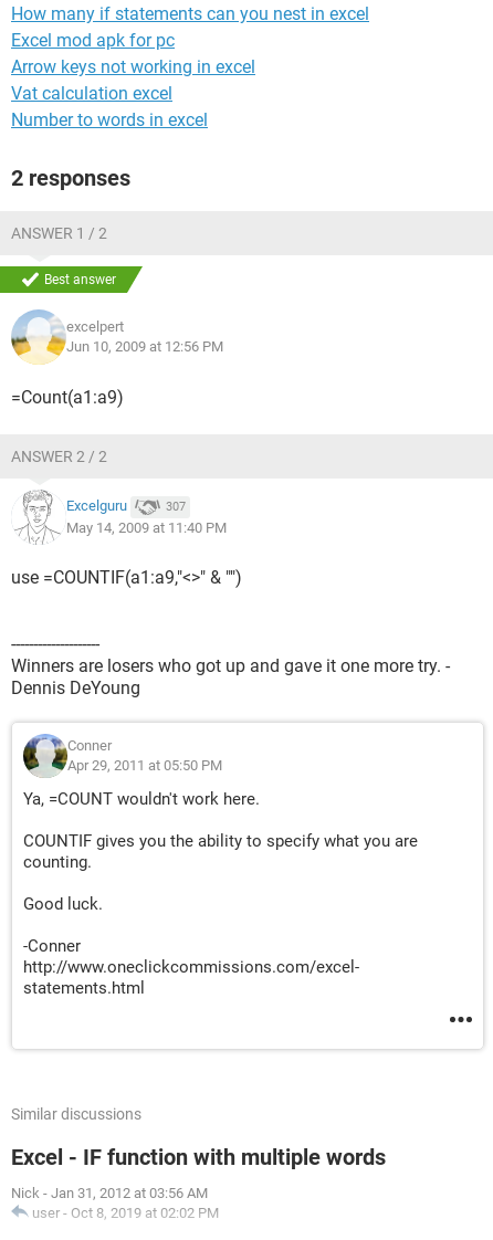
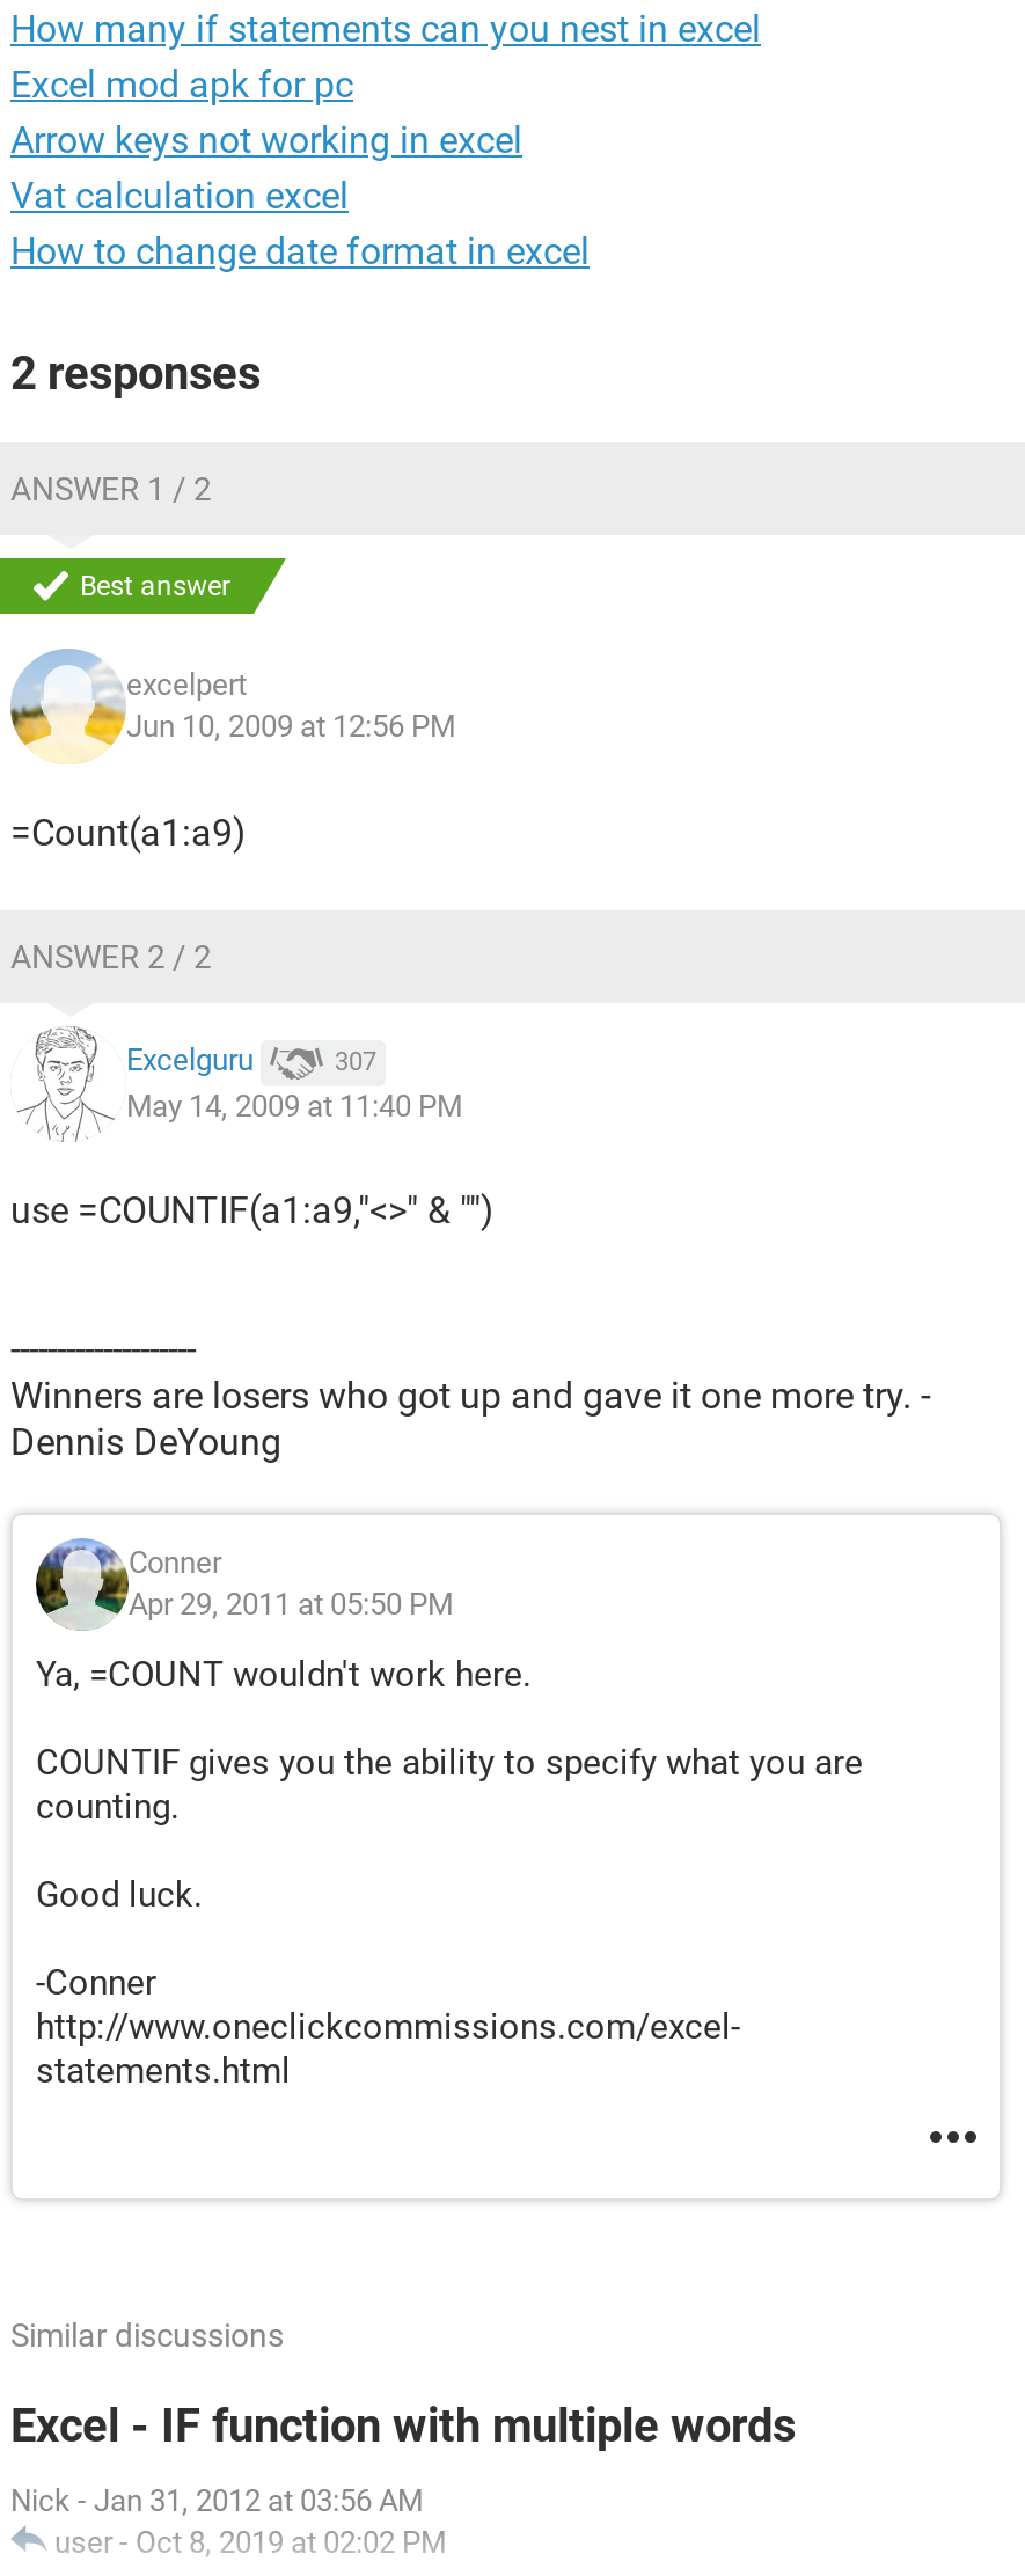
[11,109,208,130] Number to words in excel -> [10,229,590,273] How to change date format in excel

